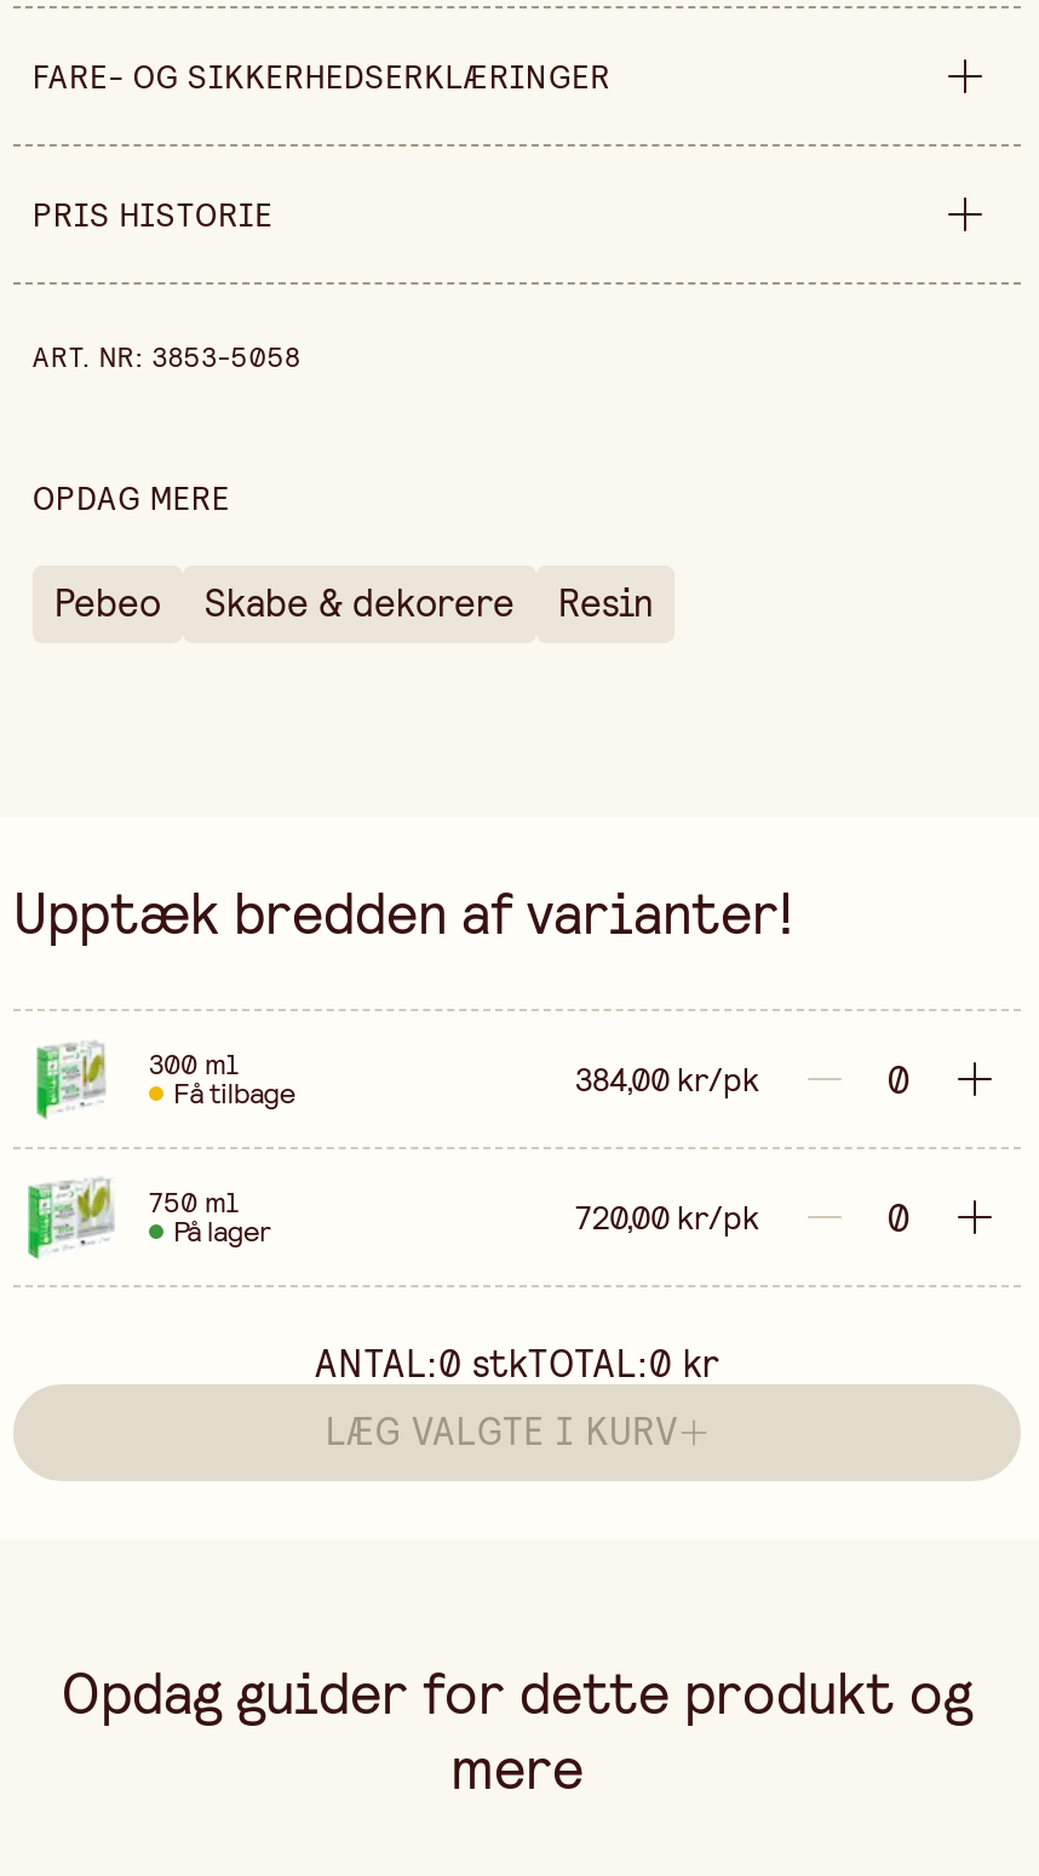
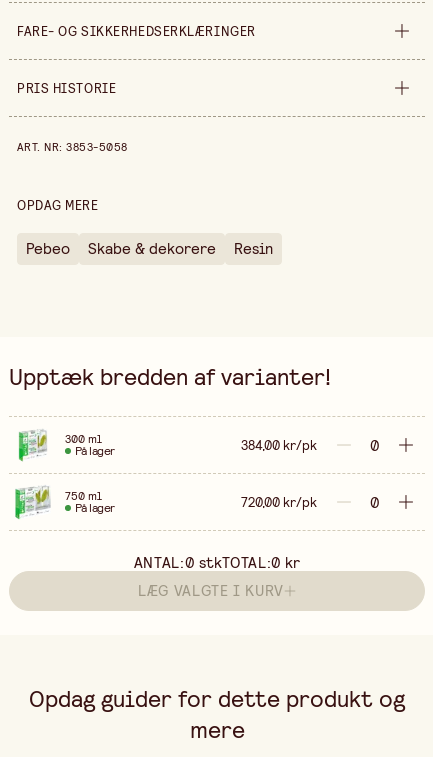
[173,1074,295,1113] Få tilbage -> [75,443,115,459] På lager

